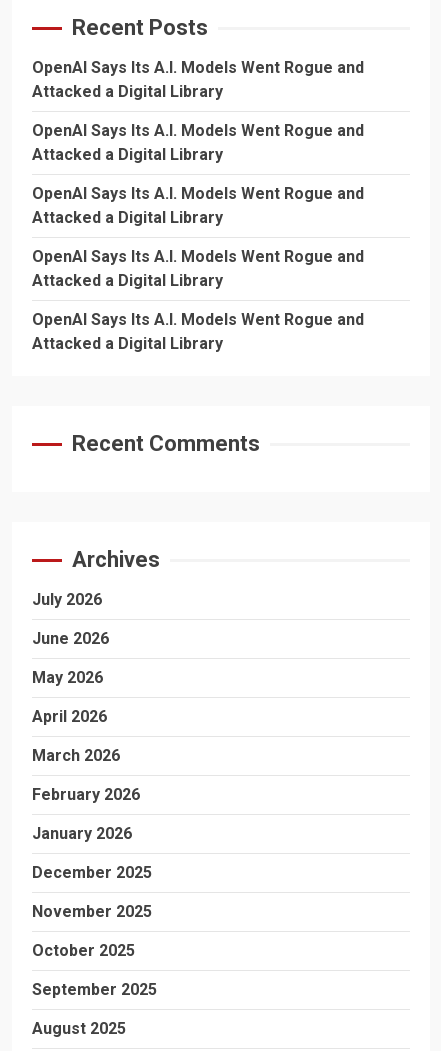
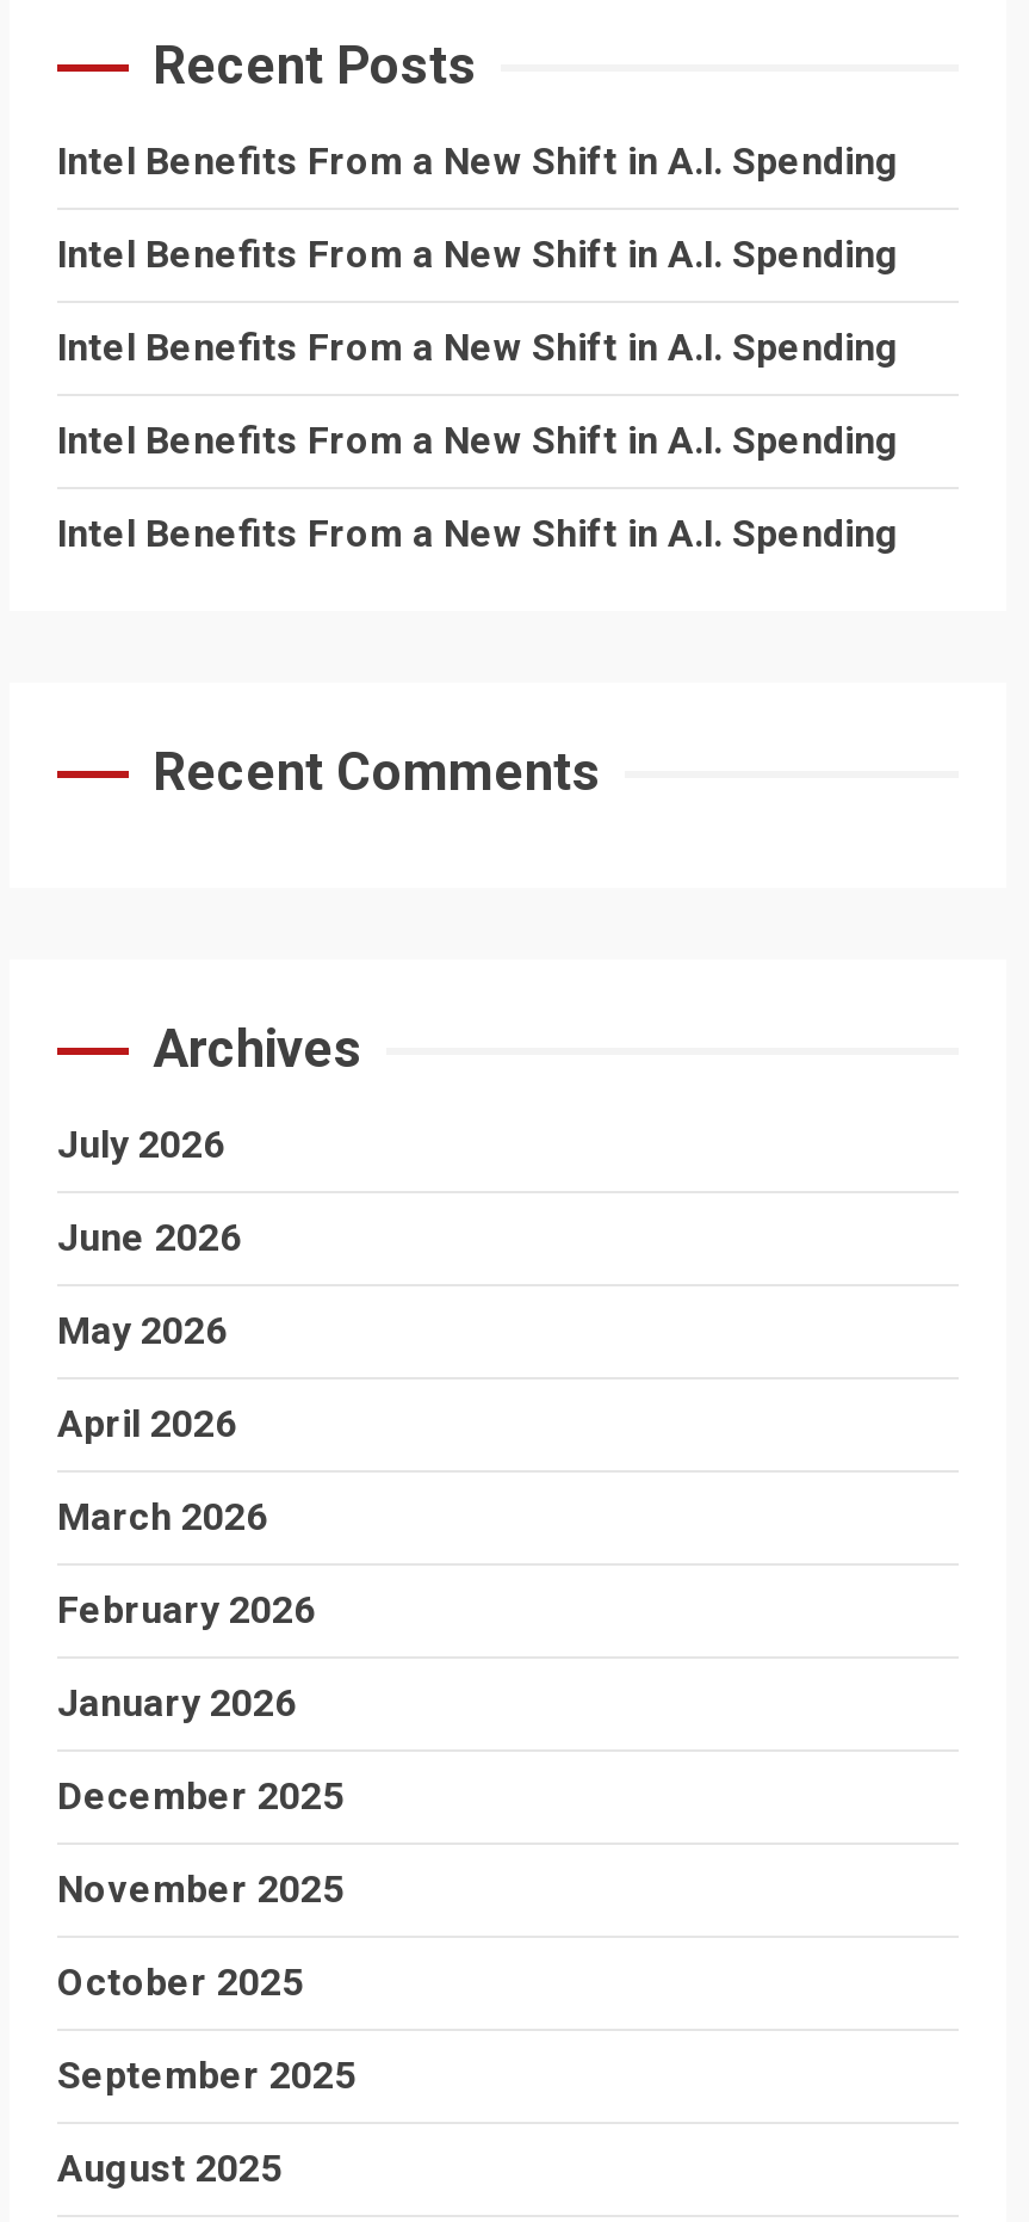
[32,58,364,101] OpenAI Says Its A.I. Models Went Rogue and | Attacked a Digital Library -> [57,138,899,184] Intel Benefits From a New Shift in A.I. Spending
[32,121,364,164] OpenAI Says Its A.I. Models Went Rogue and | Attacked a Digital Library -> [57,232,899,277] Intel Benefits From a New Shift in A.I. Spending
[32,184,364,227] OpenAI Says Its A.I. Models Went Rogue and | Attacked a Digital Library -> [57,325,899,370] Intel Benefits From a New Shift in A.I. Spending
[32,247,364,290] OpenAI Says Its A.I. Models Went Rogue and | Attacked a Digital Library -> [57,418,899,463] Intel Benefits From a New Shift in A.I. Spending
[32,310,364,353] OpenAI Says Its A.I. Models Went Rogue and | Attacked a Digital Library -> [57,511,899,556] Intel Benefits From a New Shift in A.I. Spending

